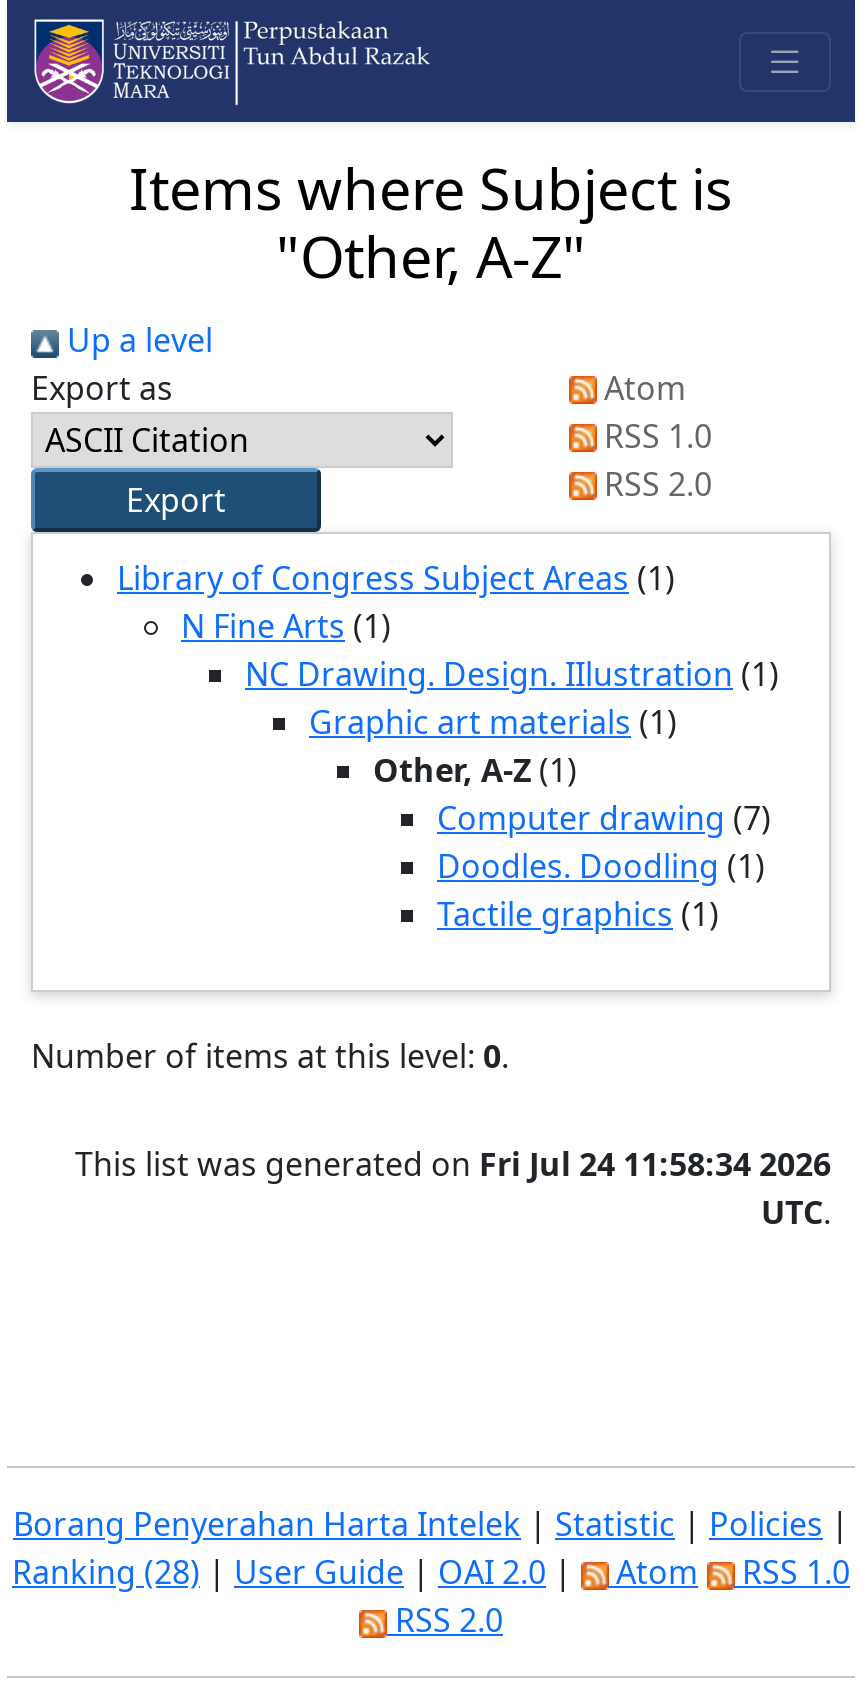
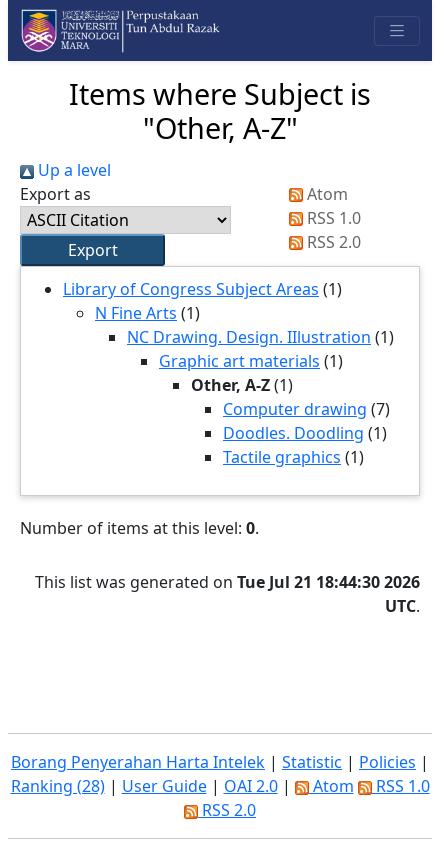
[75,1142,831,1186] This list was generated on Fri Jul 24 11:58:34 2026 -> [35,571,420,593] This list was generated on Tue Jul 21 18:44:30 2026

